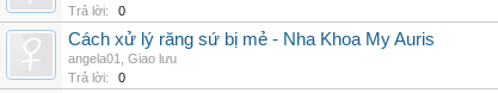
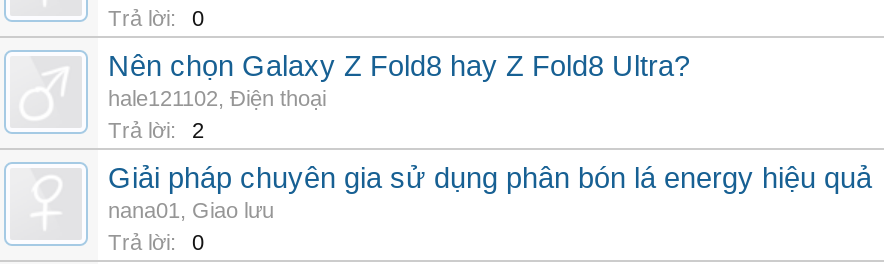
[68,30,435,66] Cách xử lý răng sứ bị mẻ - Nha Khoa My Auris | angela01, Giao lưu -> [108,50,872,222] Nên chọn Galaxy Z Fold8 hay Z Fold8 Ultra? | hale121102, Điện thoại | Trả lời: | 2 | Giải pháp chuyên gia sử dụng phân bón lá energy hiệu quả | nana01, Giao lưu

